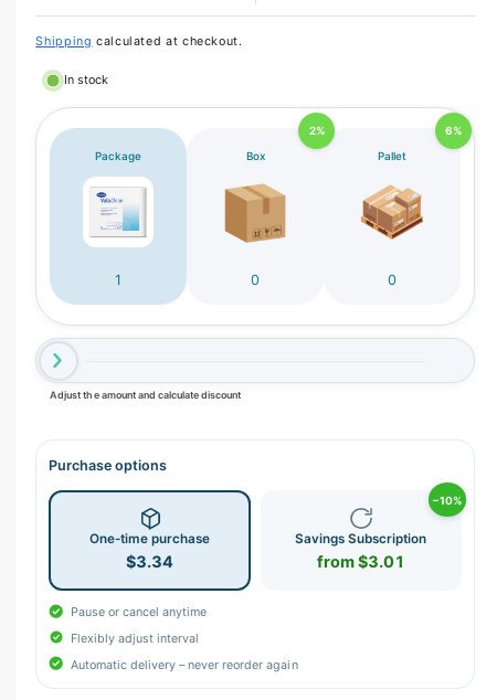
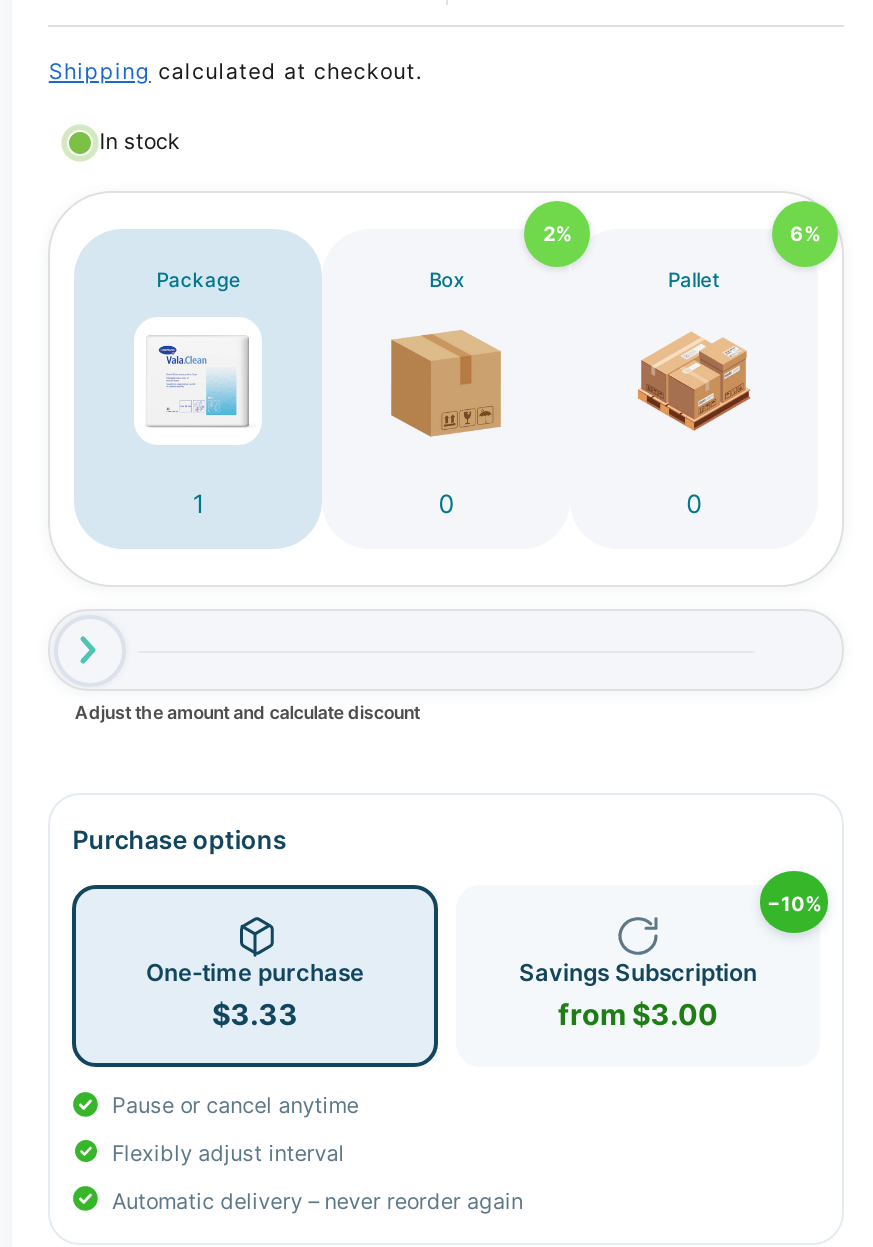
[126,552,173,571] $3.34 -> [212,998,298,1032] $3.33
[317,552,405,571] from $3.01 -> [558,998,718,1032] from $3.00

